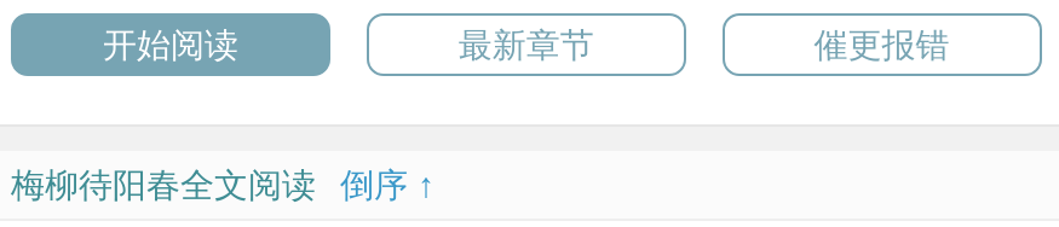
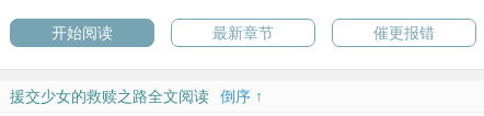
[11,167,316,205] 梅柳待阳春全文阅读 -> [10,88,209,106] 援交少女的救赎之路全文阅读

